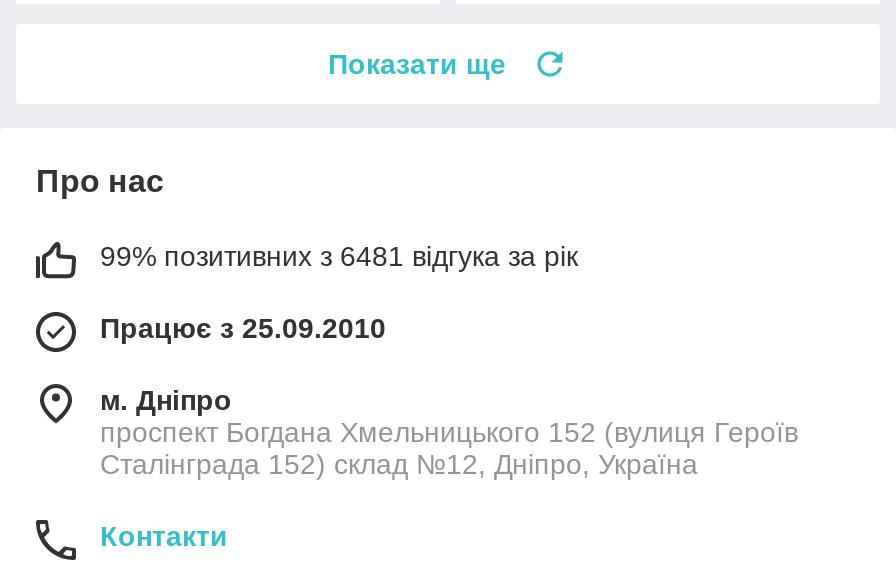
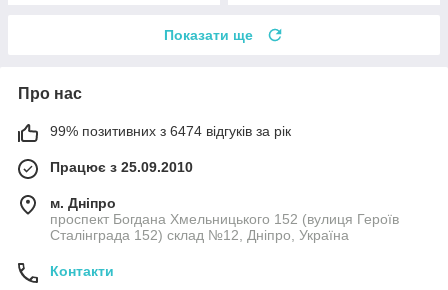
[100,239,578,271] 99% позитивних з 6481 відгука за рік -> [50,122,291,138] 99% позитивних з 6474 відгуків за рік

